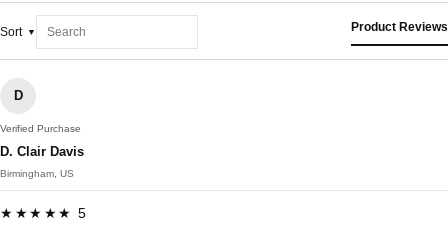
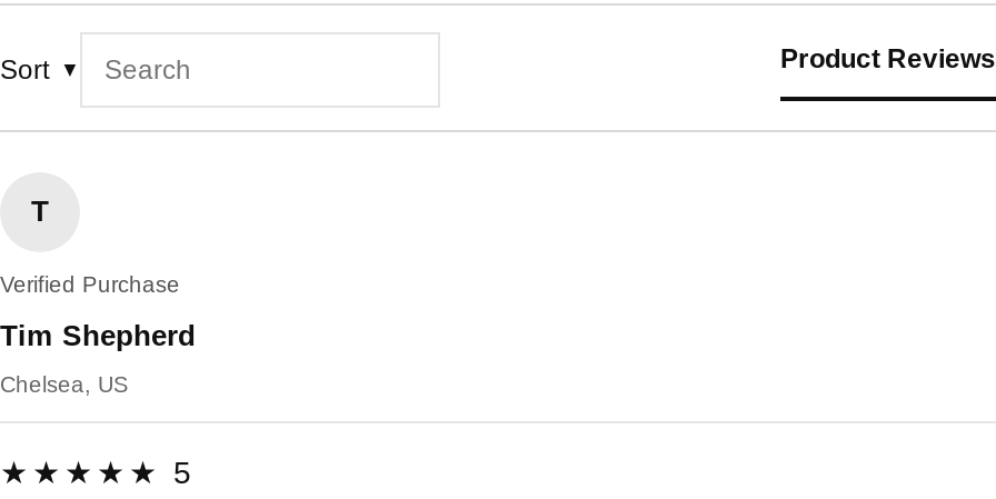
[13,88,22,103] D -> [31,194,49,227] T
[0,144,84,159] D. Clair Davis -> [0,319,196,352] Tim Shepherd
[0,168,74,179] Birmingham, US -> [0,372,129,396] Chelsea, US

